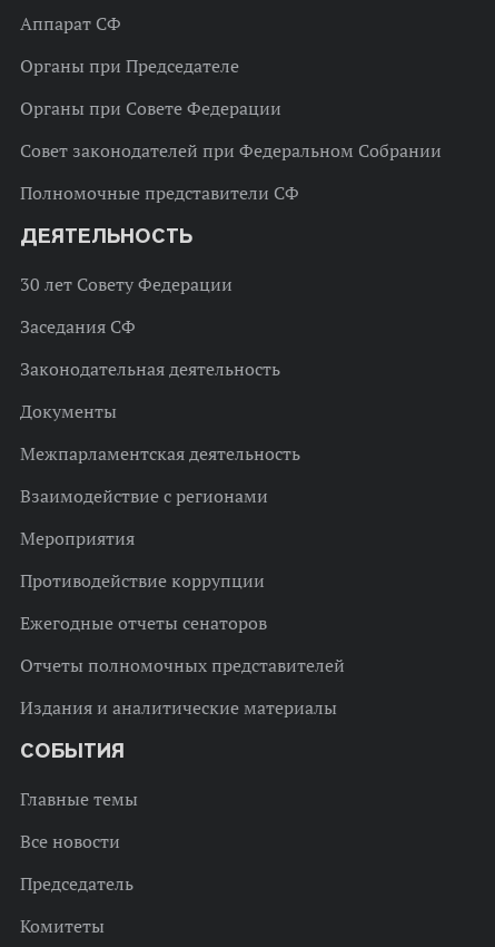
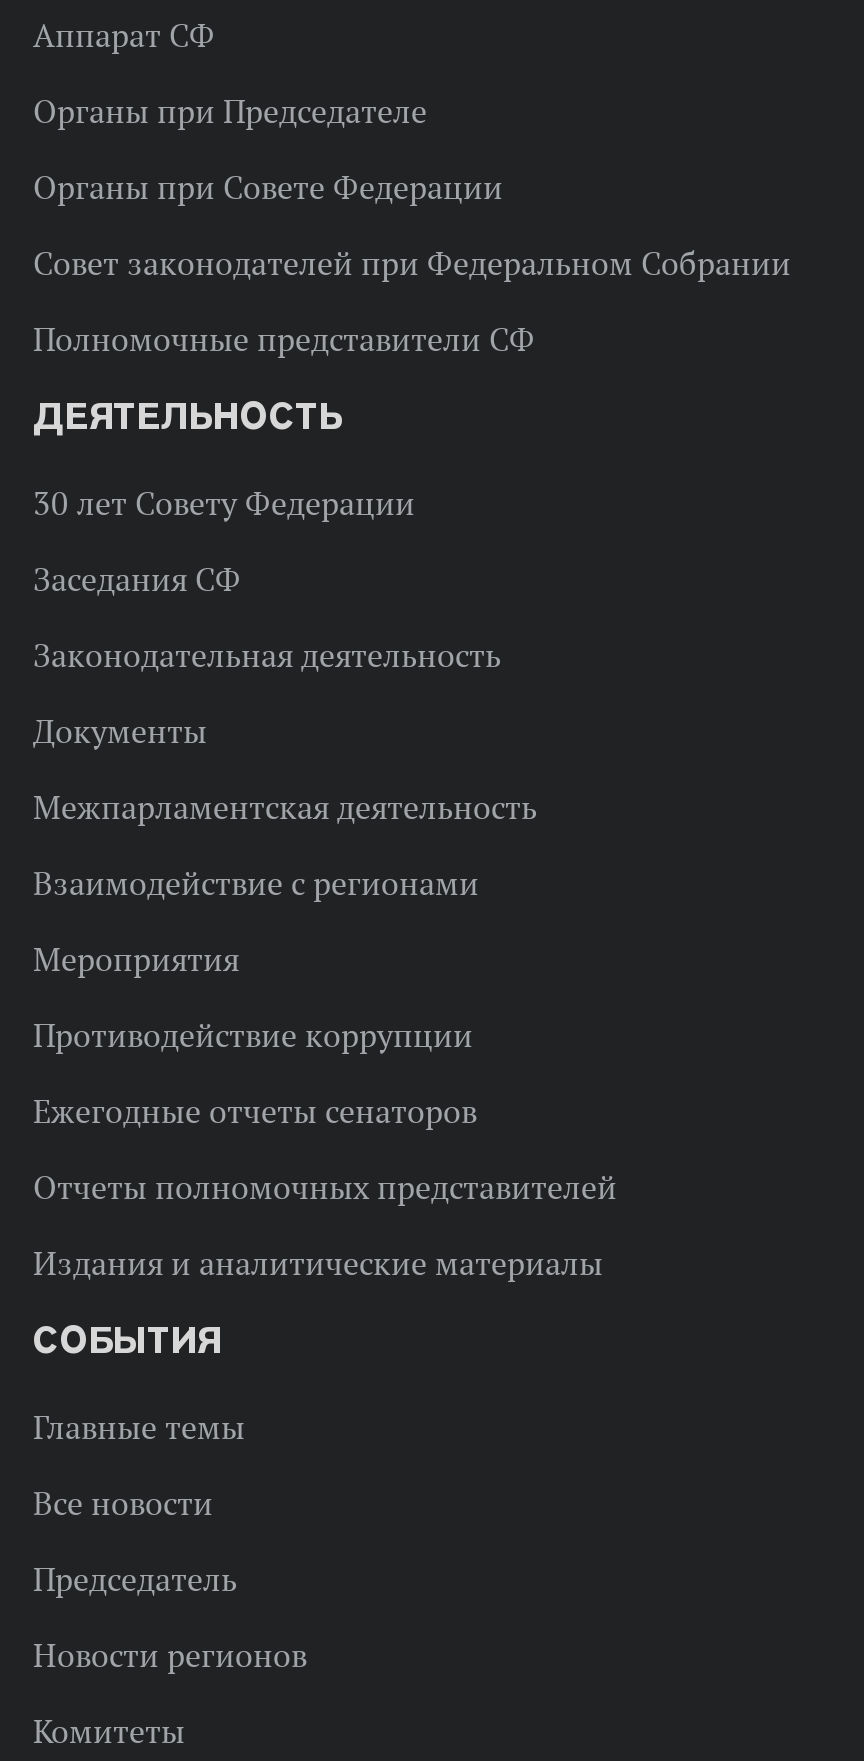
none -> [33,1634,307,1674] Новости регионов

